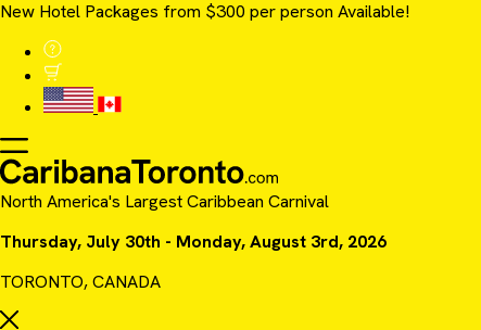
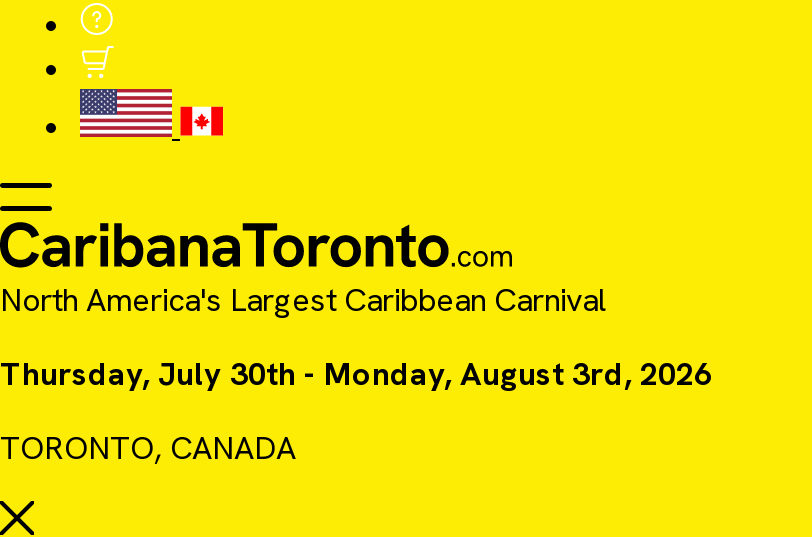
[0,0,409,23] New Hotel Packages from $300 per person Available! -> none

